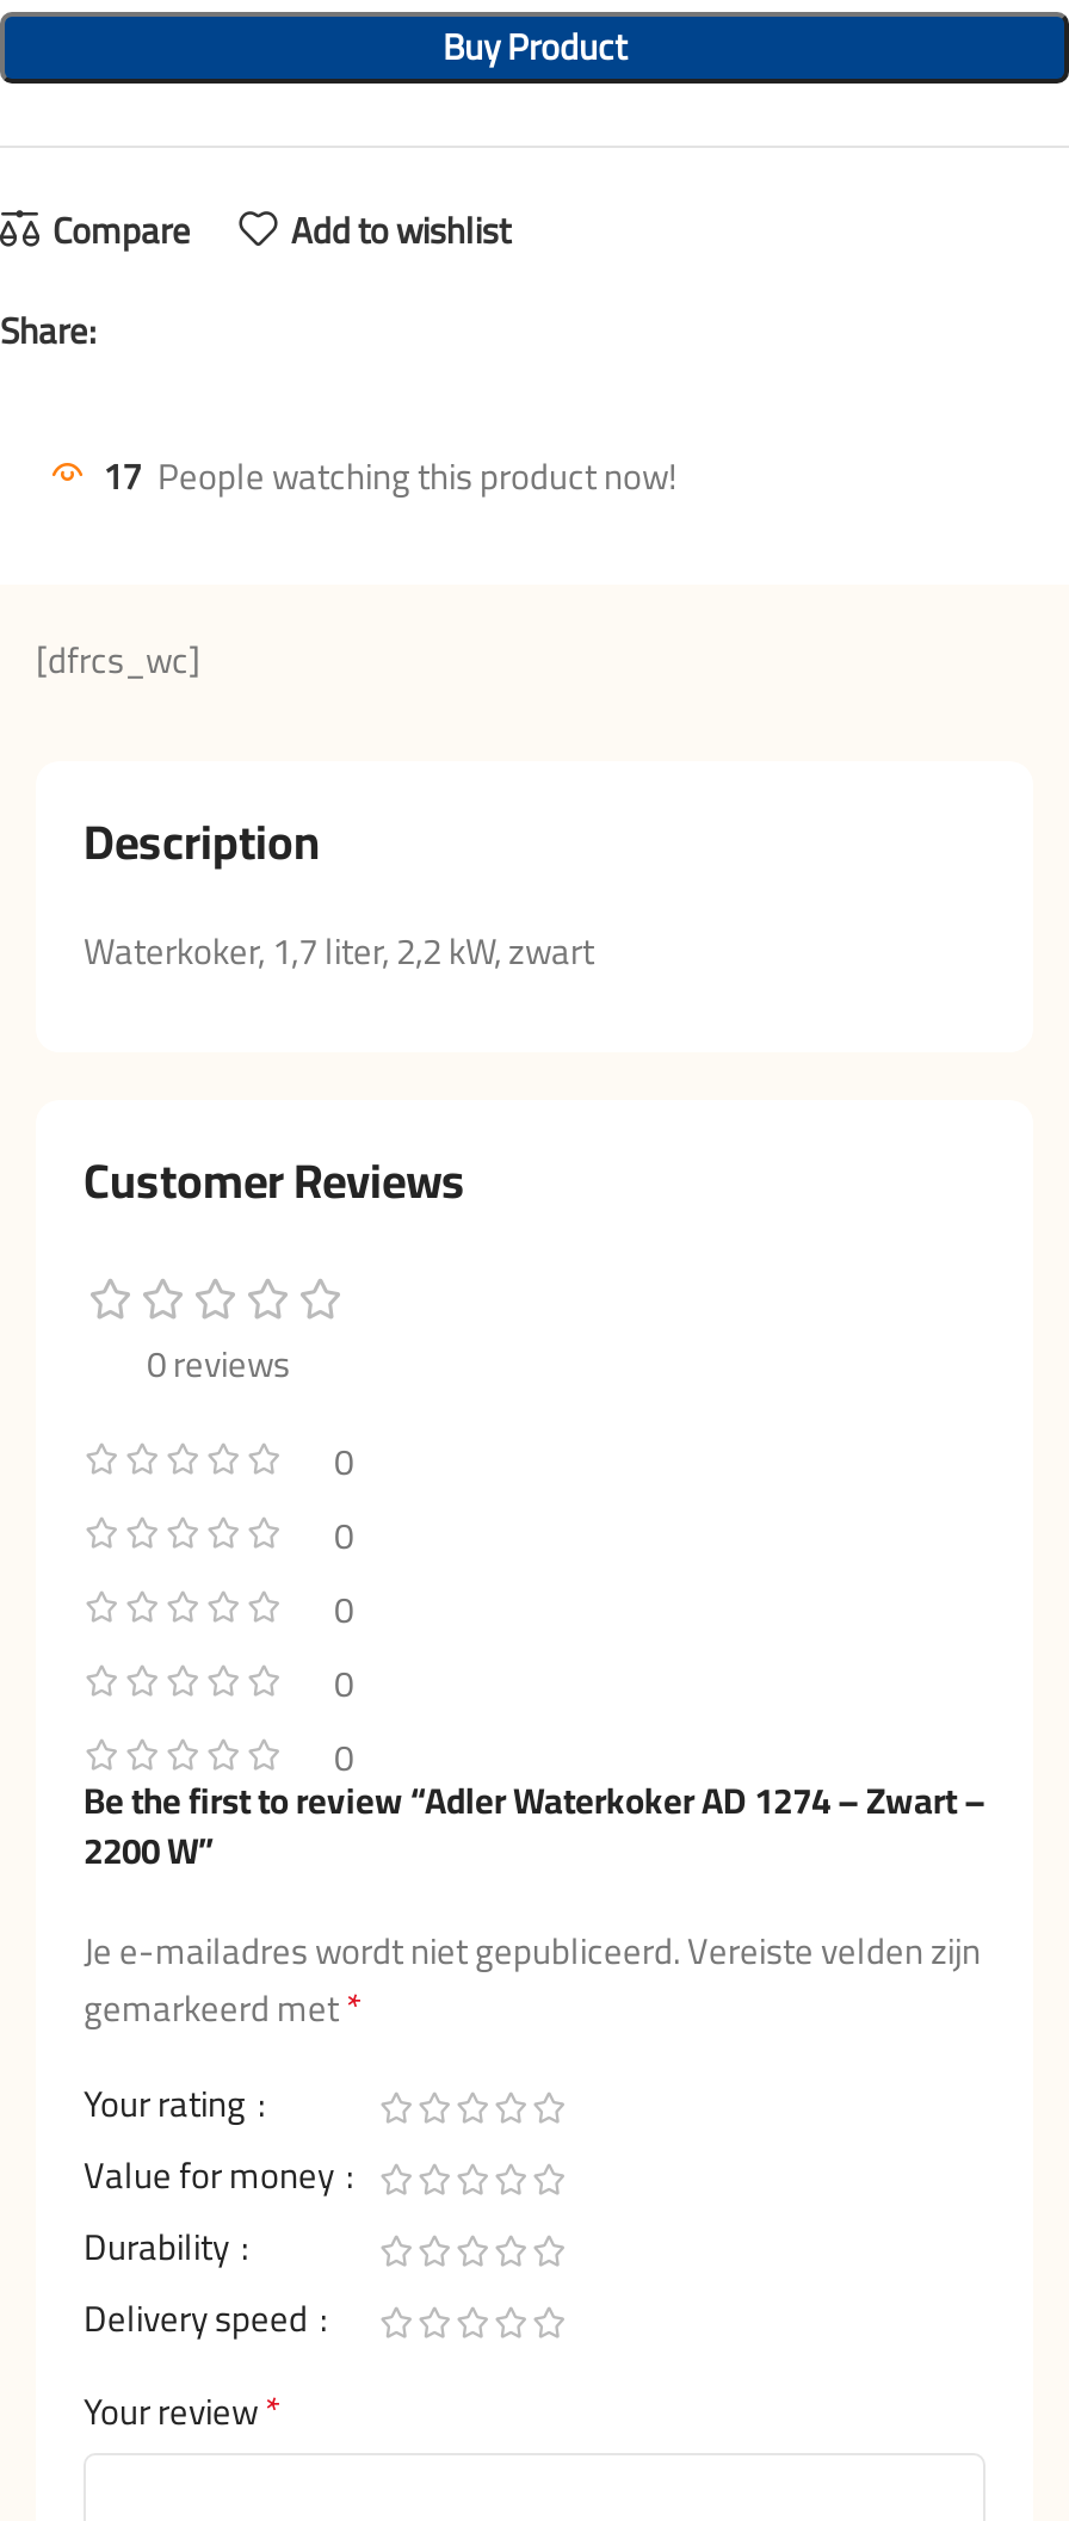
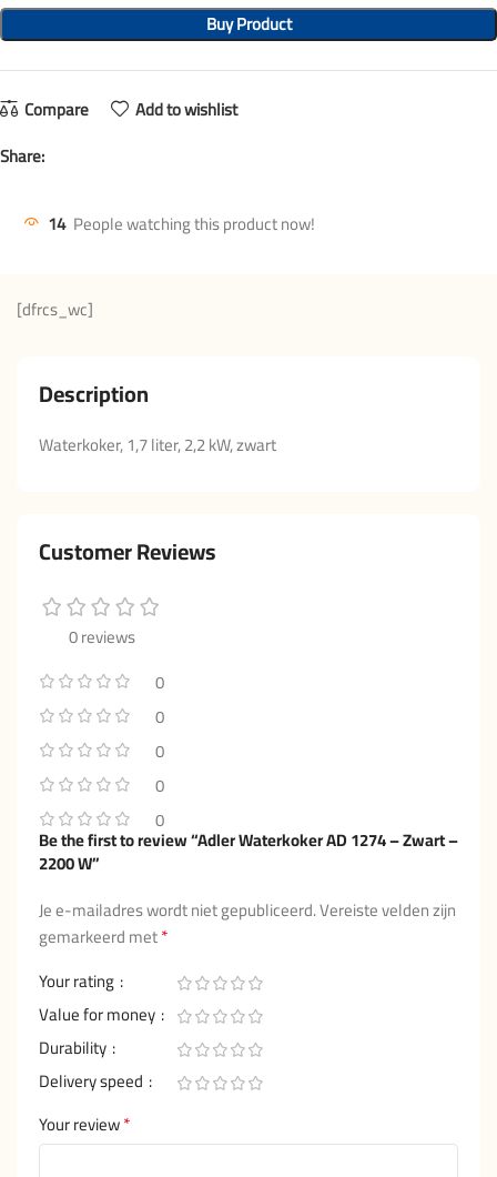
[103,441,678,510] 17 People watching this product now! -> [48,207,315,240] 14 People watching this product now!

